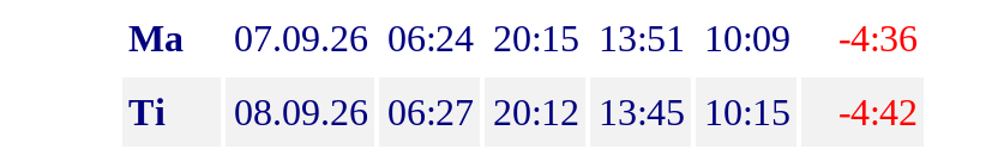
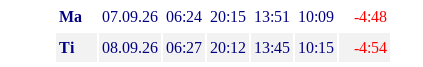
[128,18,918,58] Ma 07.09.26 06:24 20:15 13:51 10:09 -4:36 -> [58,8,387,25] Ma 07.09.26 06:24 20:15 13:51 10:09 -4:48
[128,92,918,132] Ti 08.09.26 06:27 20:12 13:45 10:15 -4:42 -> [58,39,387,56] Ti 08.09.26 06:27 20:12 13:45 10:15 -4:54

